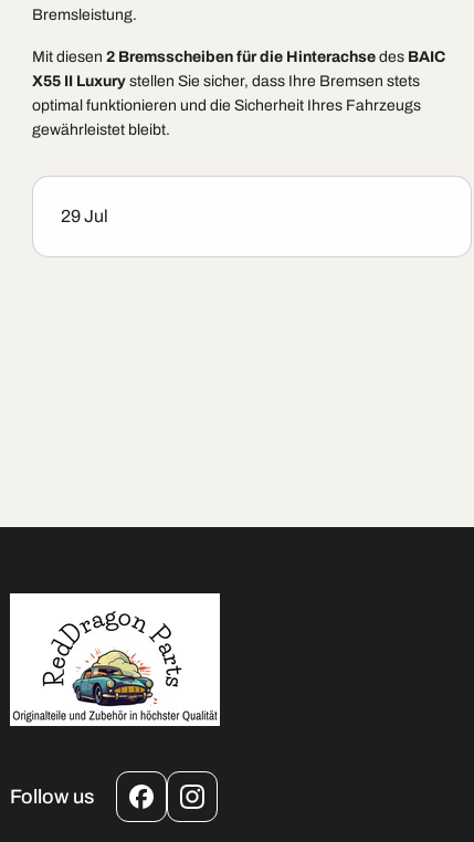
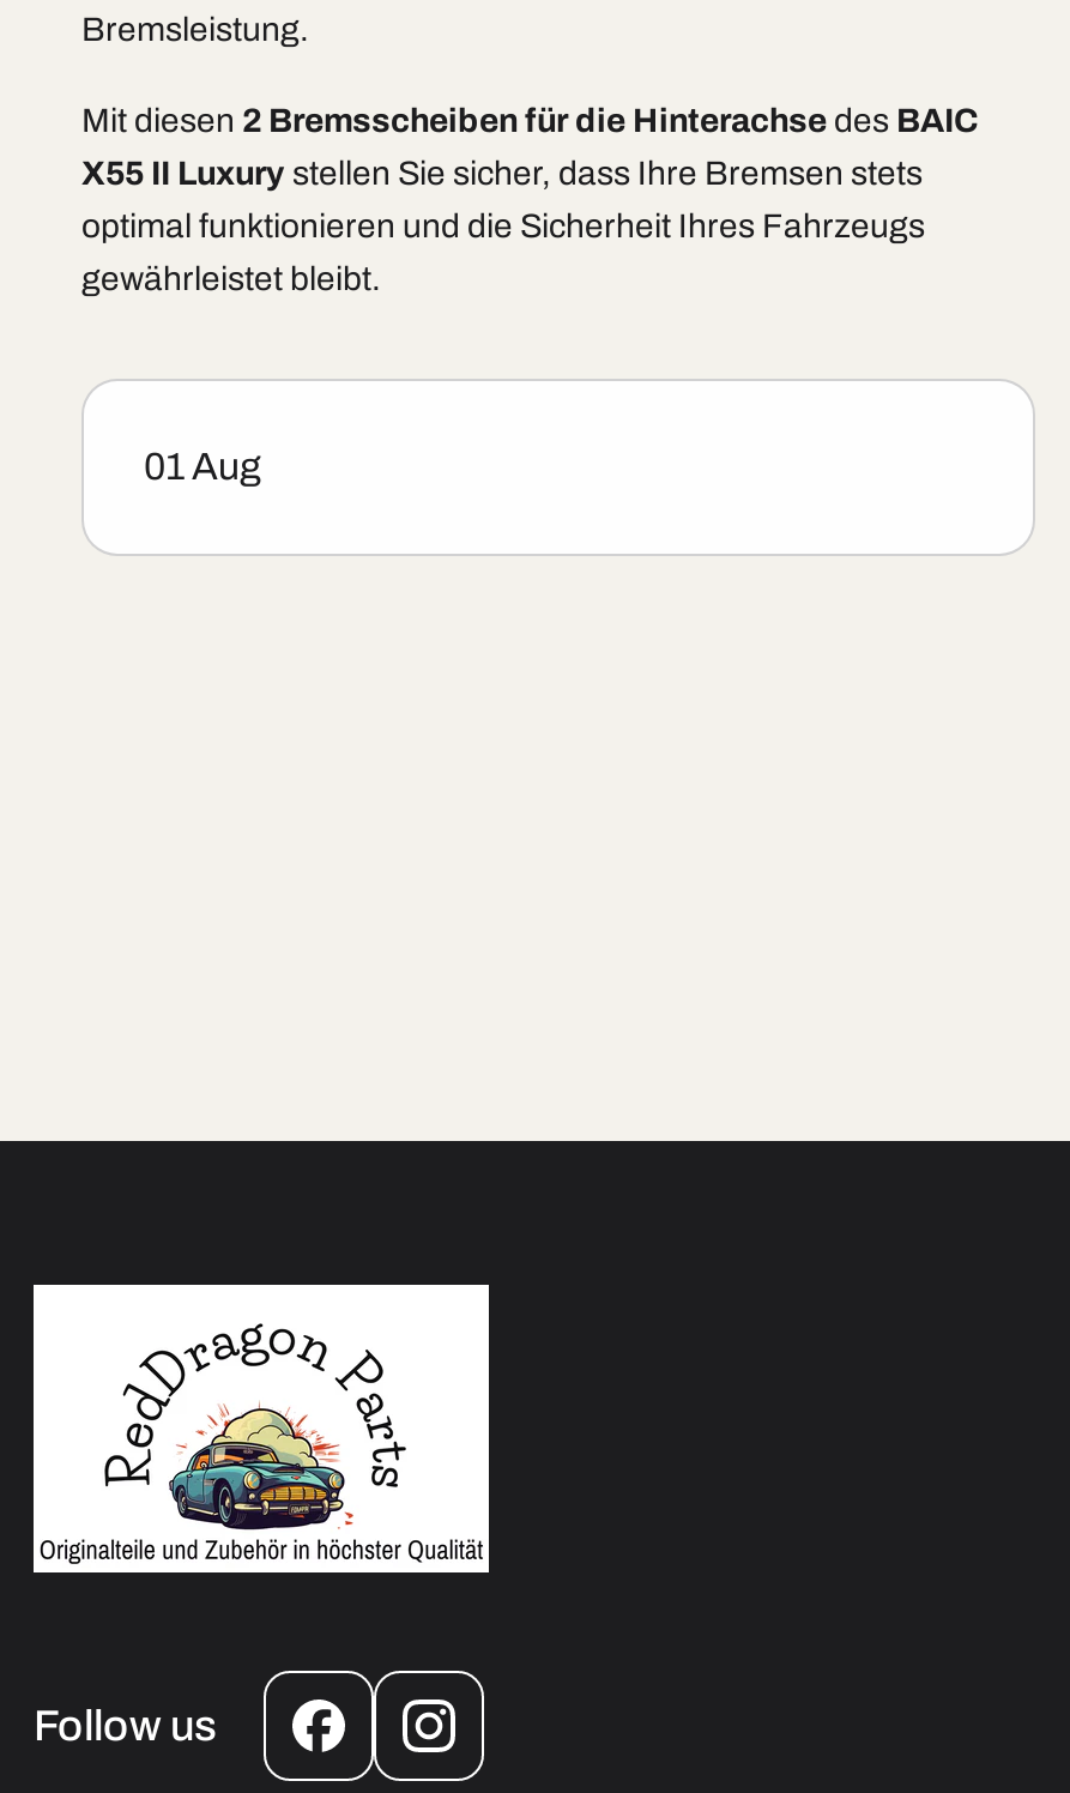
[61,207,108,225] 29 Jul -> [144,446,261,487] 01 Aug

